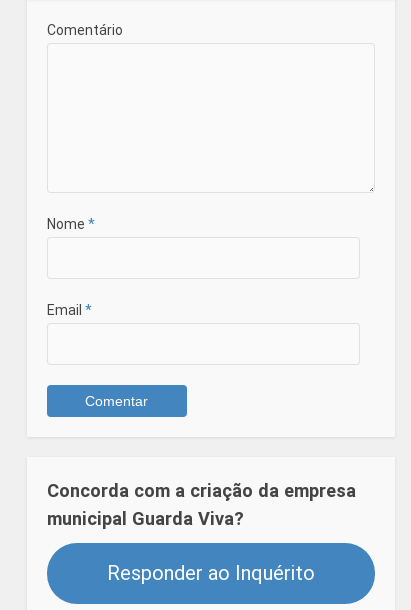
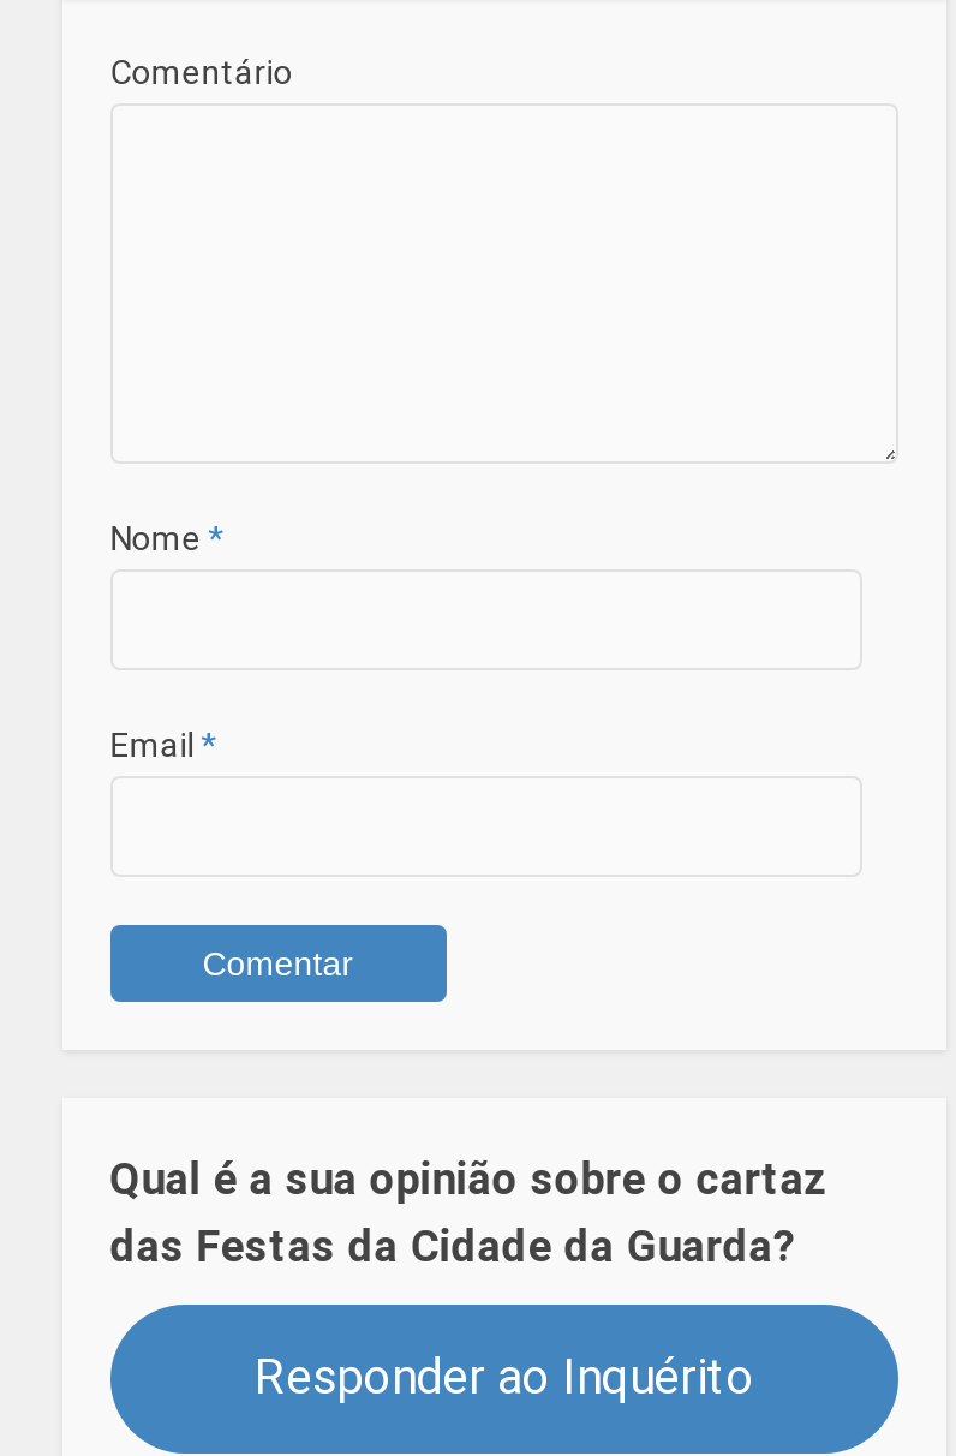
[47,480,356,529] Concorda com a criação da empresa | municipal Guarda Viva? -> [110,1153,828,1271] Qual é a sua opinião sobre o cartaz | das Festas da Cidade da Guarda?

